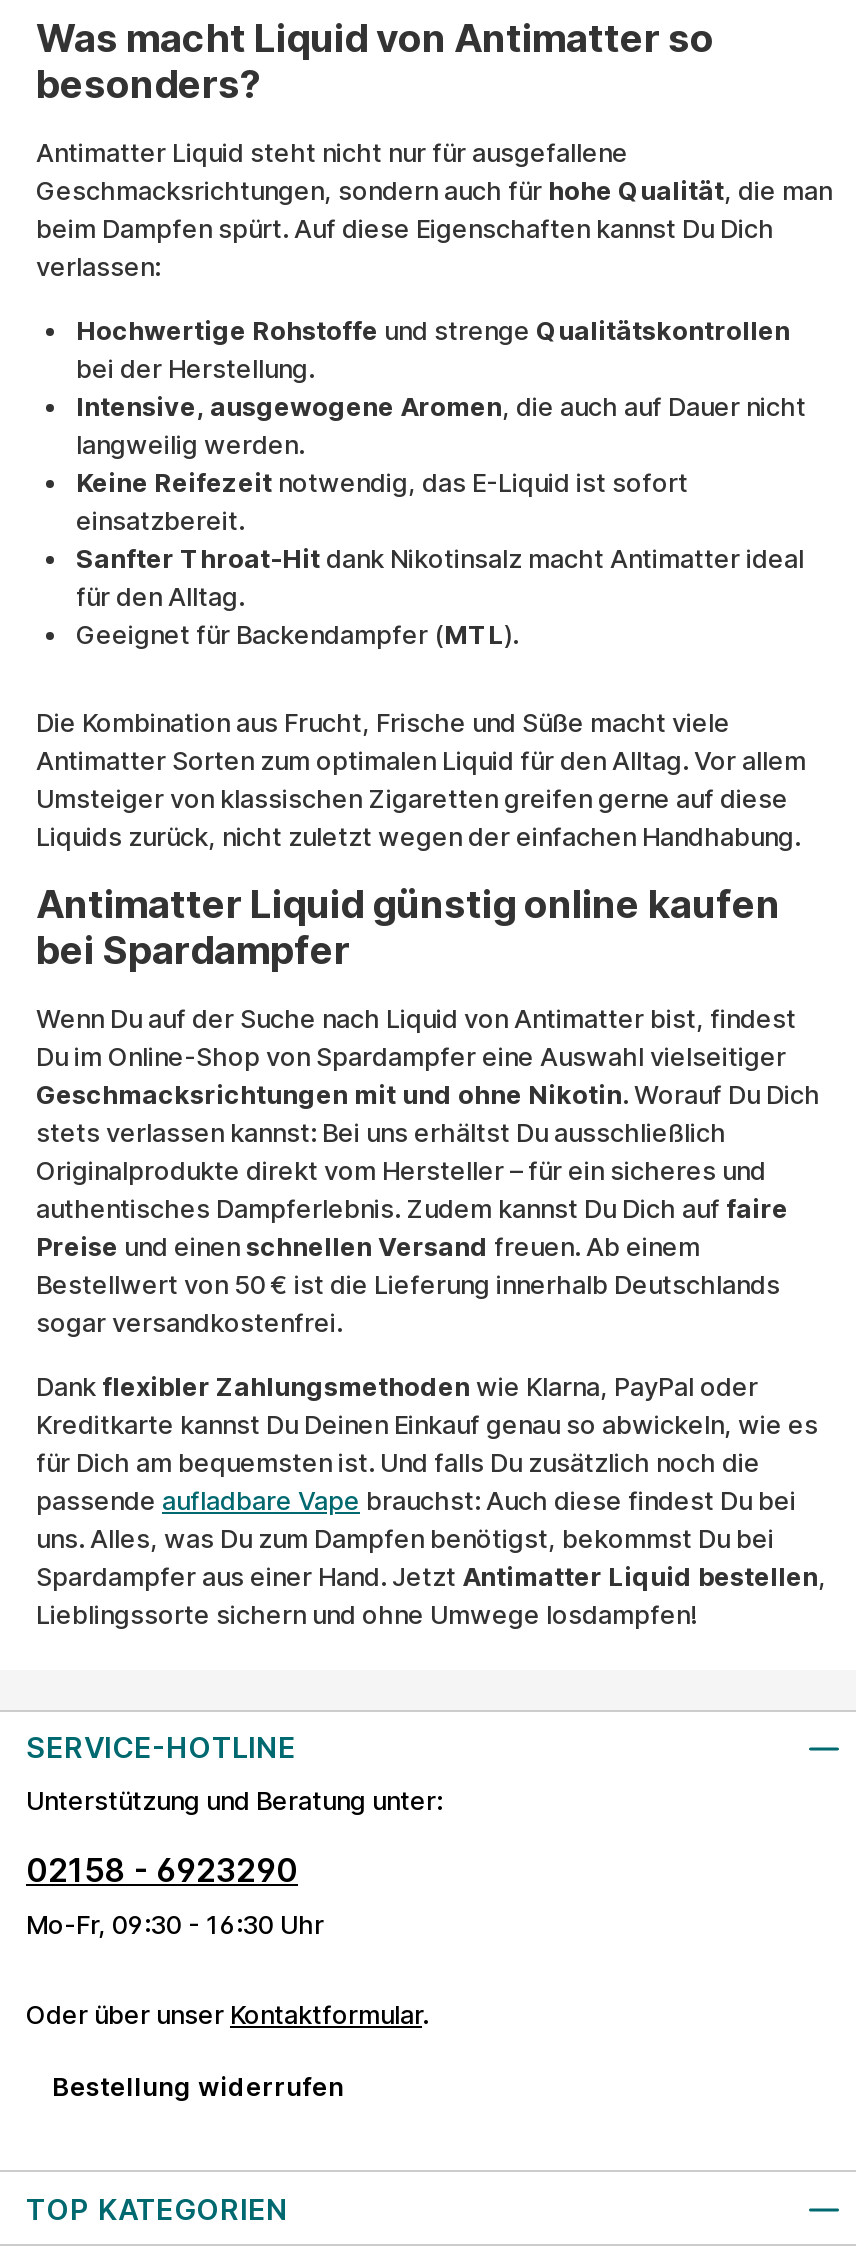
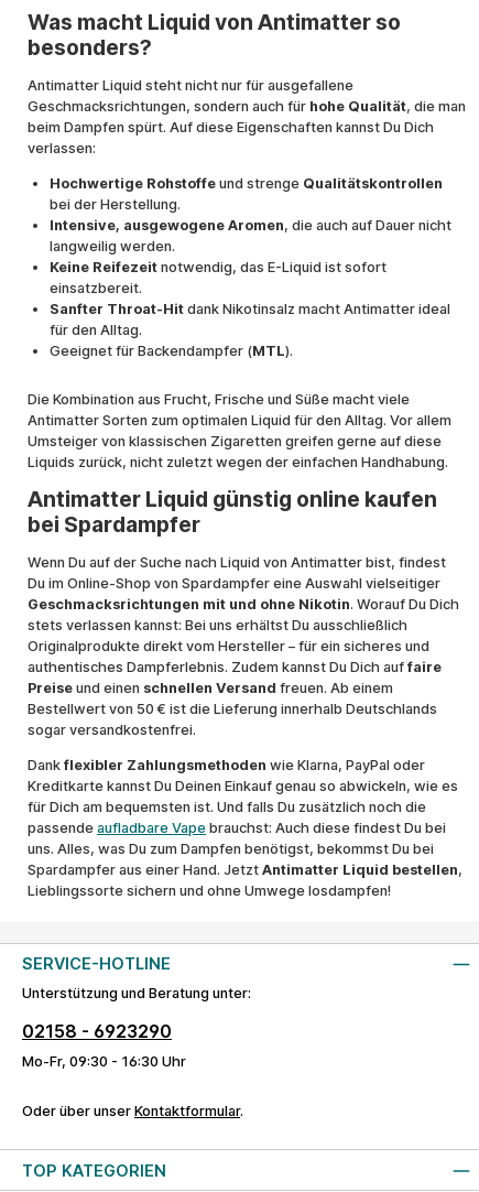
[52,2072,344,2102] Bestellung widerrufen -> none

